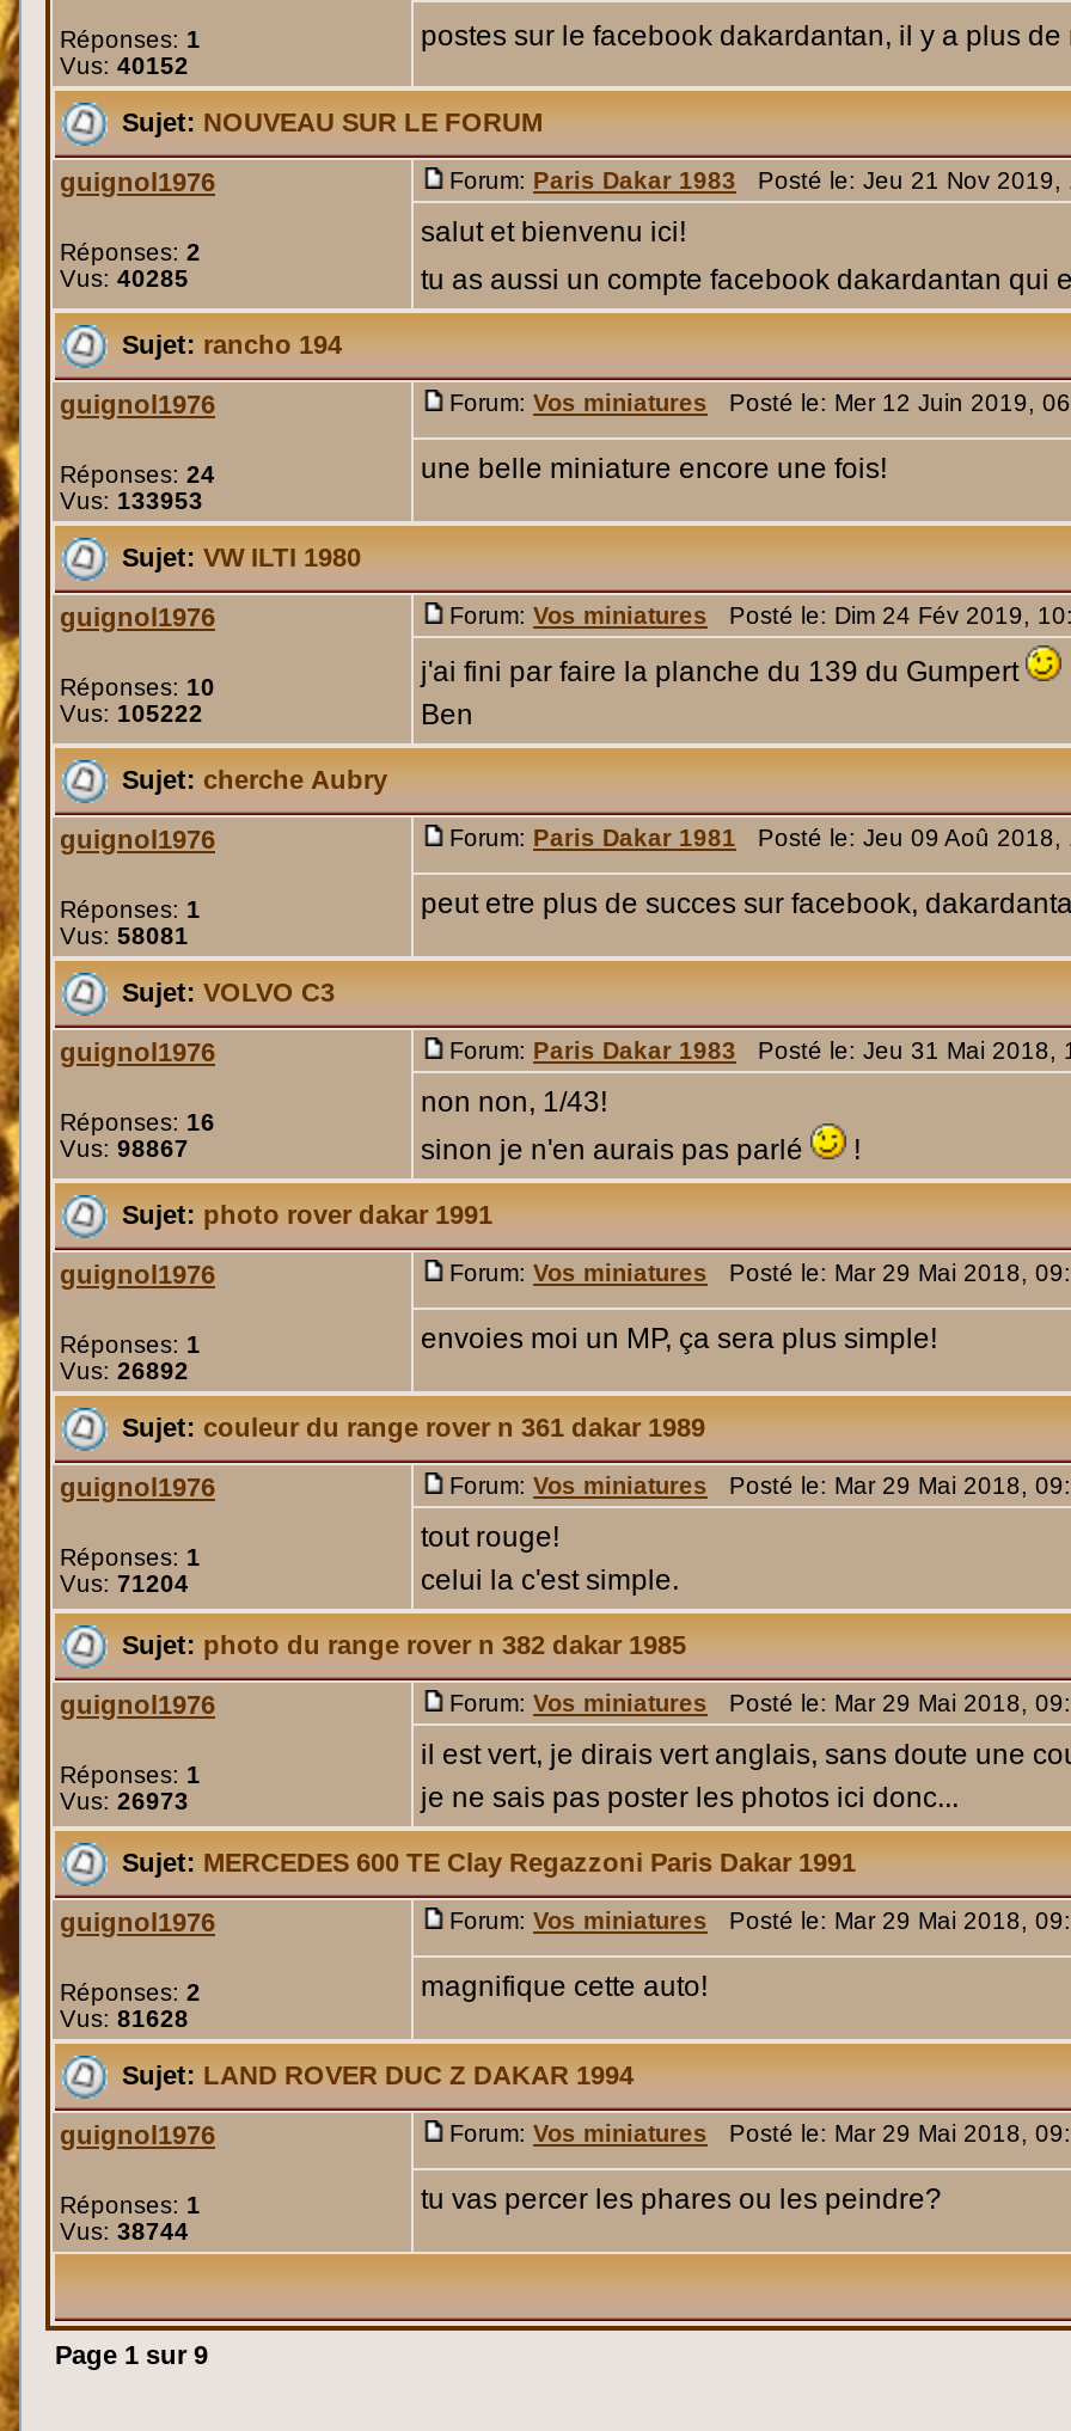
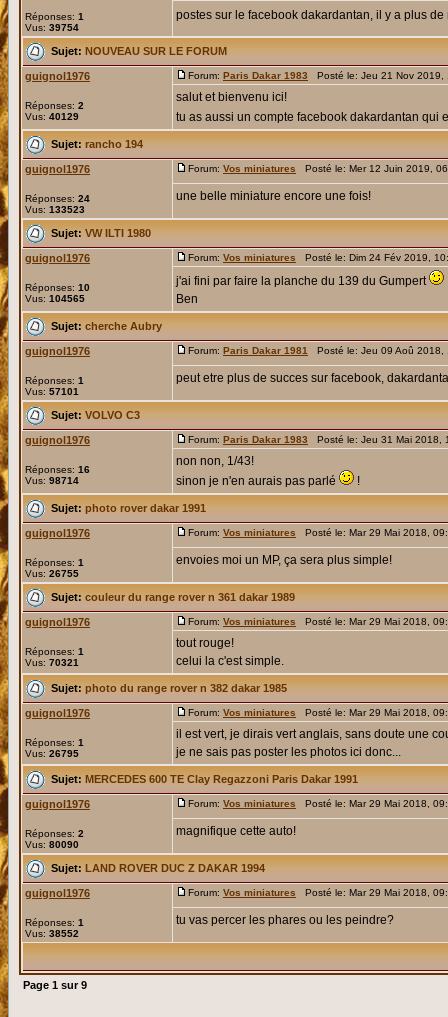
[60,53,189,79] Vus: 40152 -> [25,22,79,33] Vus: 39754
[60,265,189,292] Vus: 40285 -> [25,111,79,122] Vus: 40129
[60,488,203,514] Vus: 133953 -> [25,204,85,215] Vus: 133523
[60,700,203,727] Vus: 105222 -> [25,293,85,304] Vus: 104565
[60,923,189,949] Vus: 58081 -> [25,386,79,397] Vus: 57101
[60,1135,189,1162] Vus: 98867 -> [25,475,79,486] Vus: 98714
[60,1358,189,1384] Vus: 26892 -> [25,568,79,579] Vus: 26755
[60,1570,189,1597] Vus: 71204 -> [25,657,79,668] Vus: 70321
[60,1788,189,1814] Vus: 26973 -> [25,748,79,759] Vus: 26795
[60,2006,189,2032] Vus: 81628 -> [25,839,79,850] Vus: 80090
[60,2218,189,2245] Vus: 38744 -> [25,928,79,939] Vus: 38552

